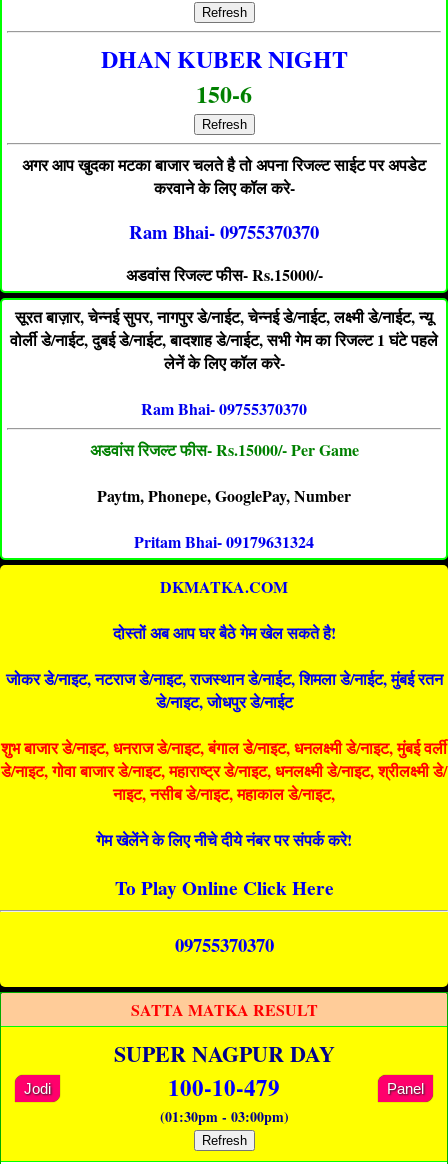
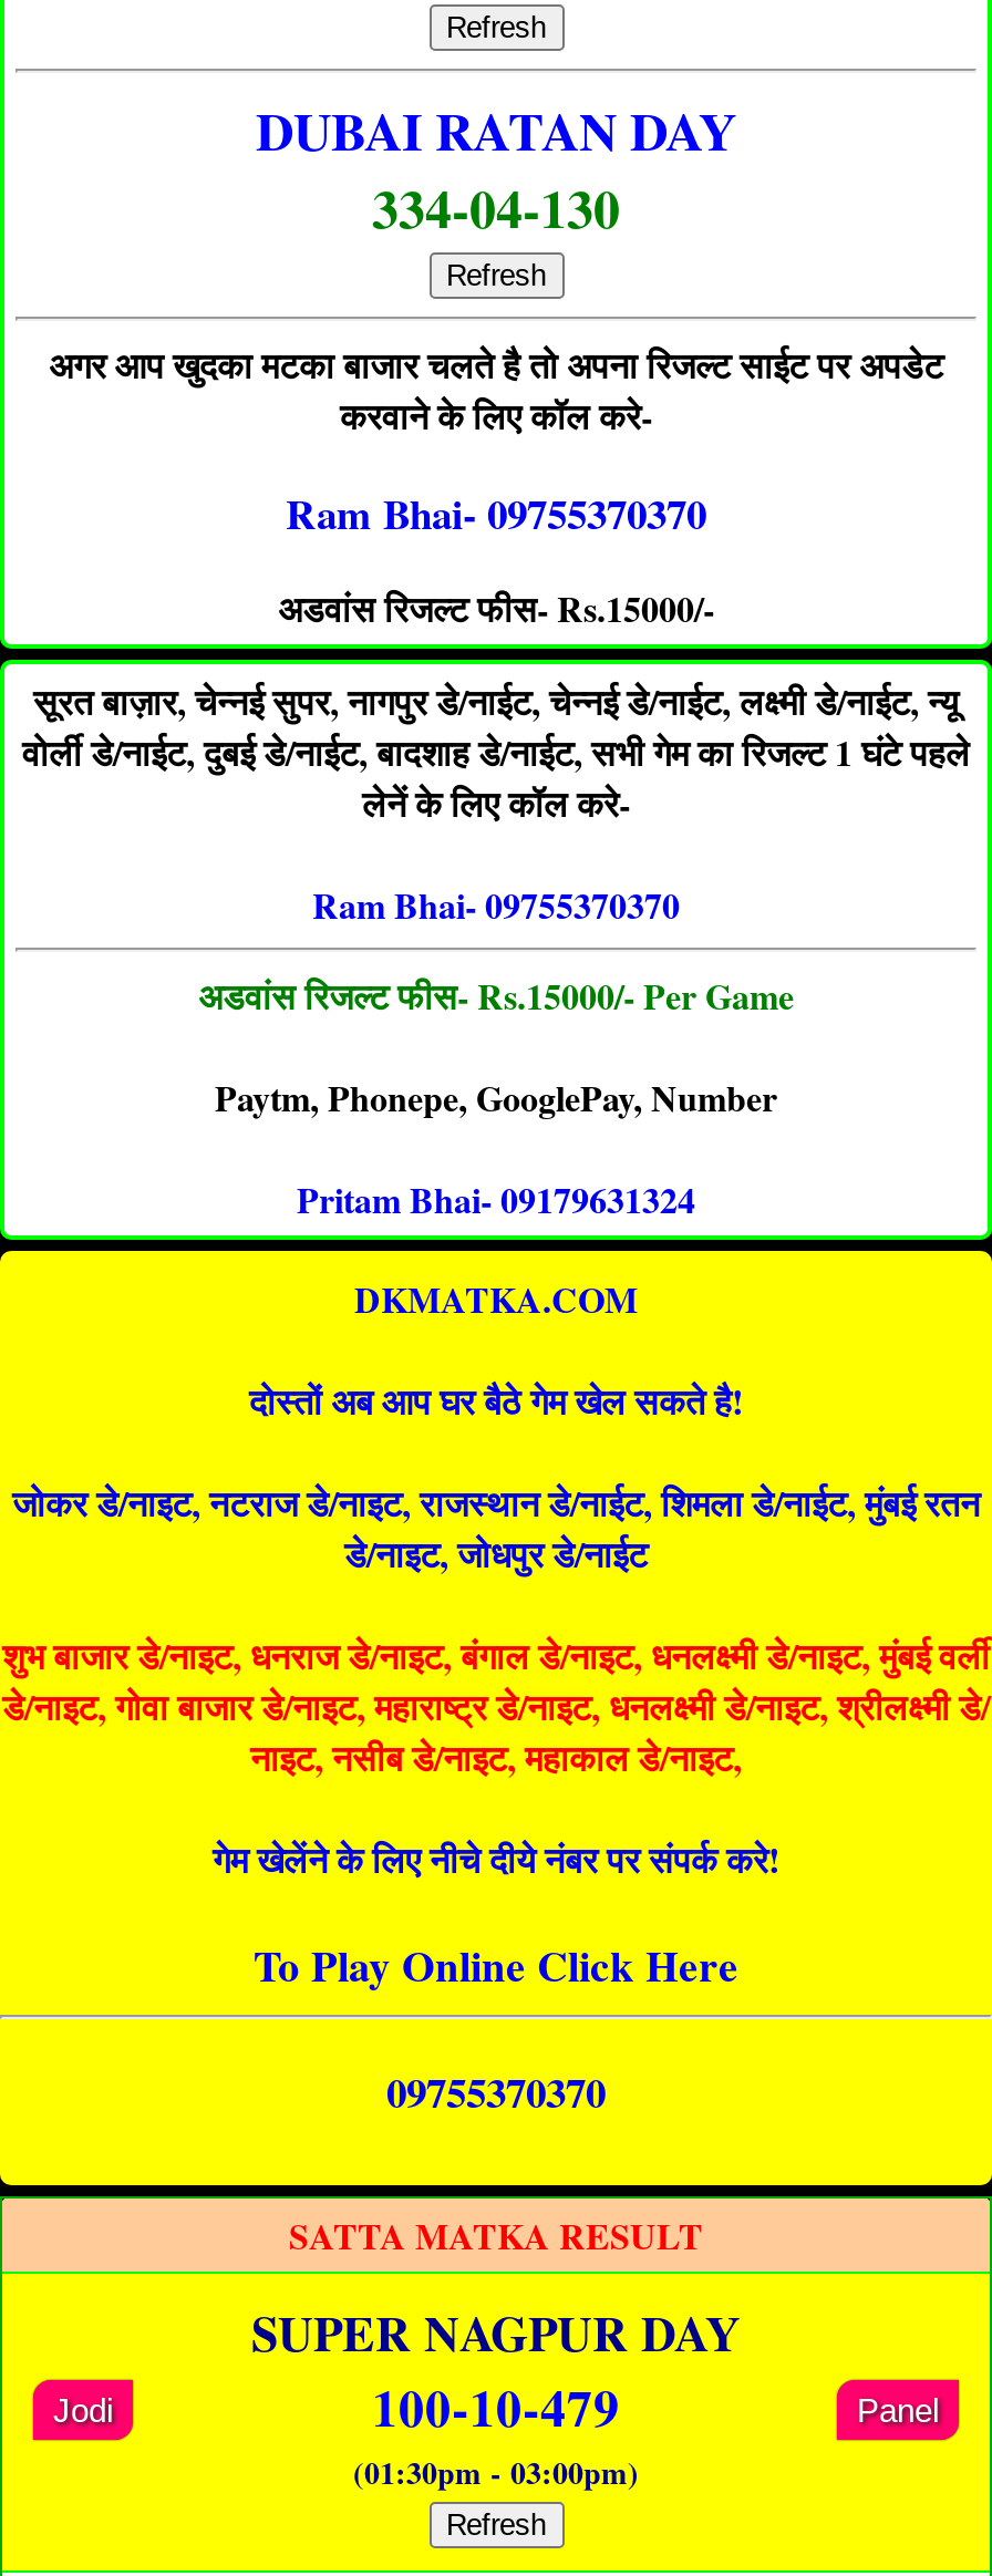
[100,41,347,111] DHAN KUBER NIGHT | 150-6 -> [256,91,736,246] DUBAI RATAN DAY | 334-04-130

